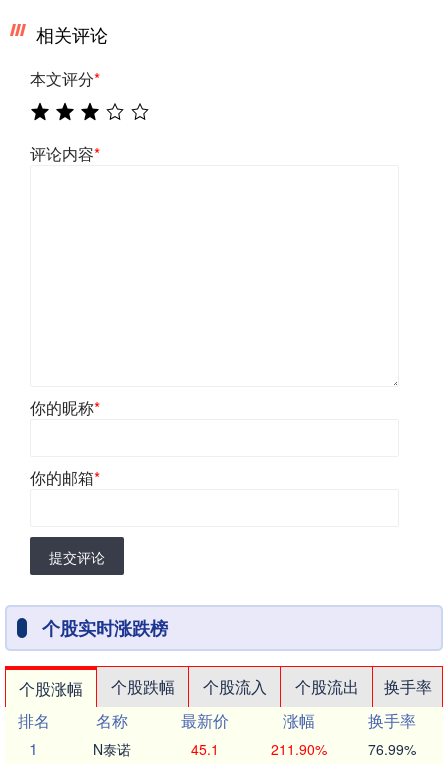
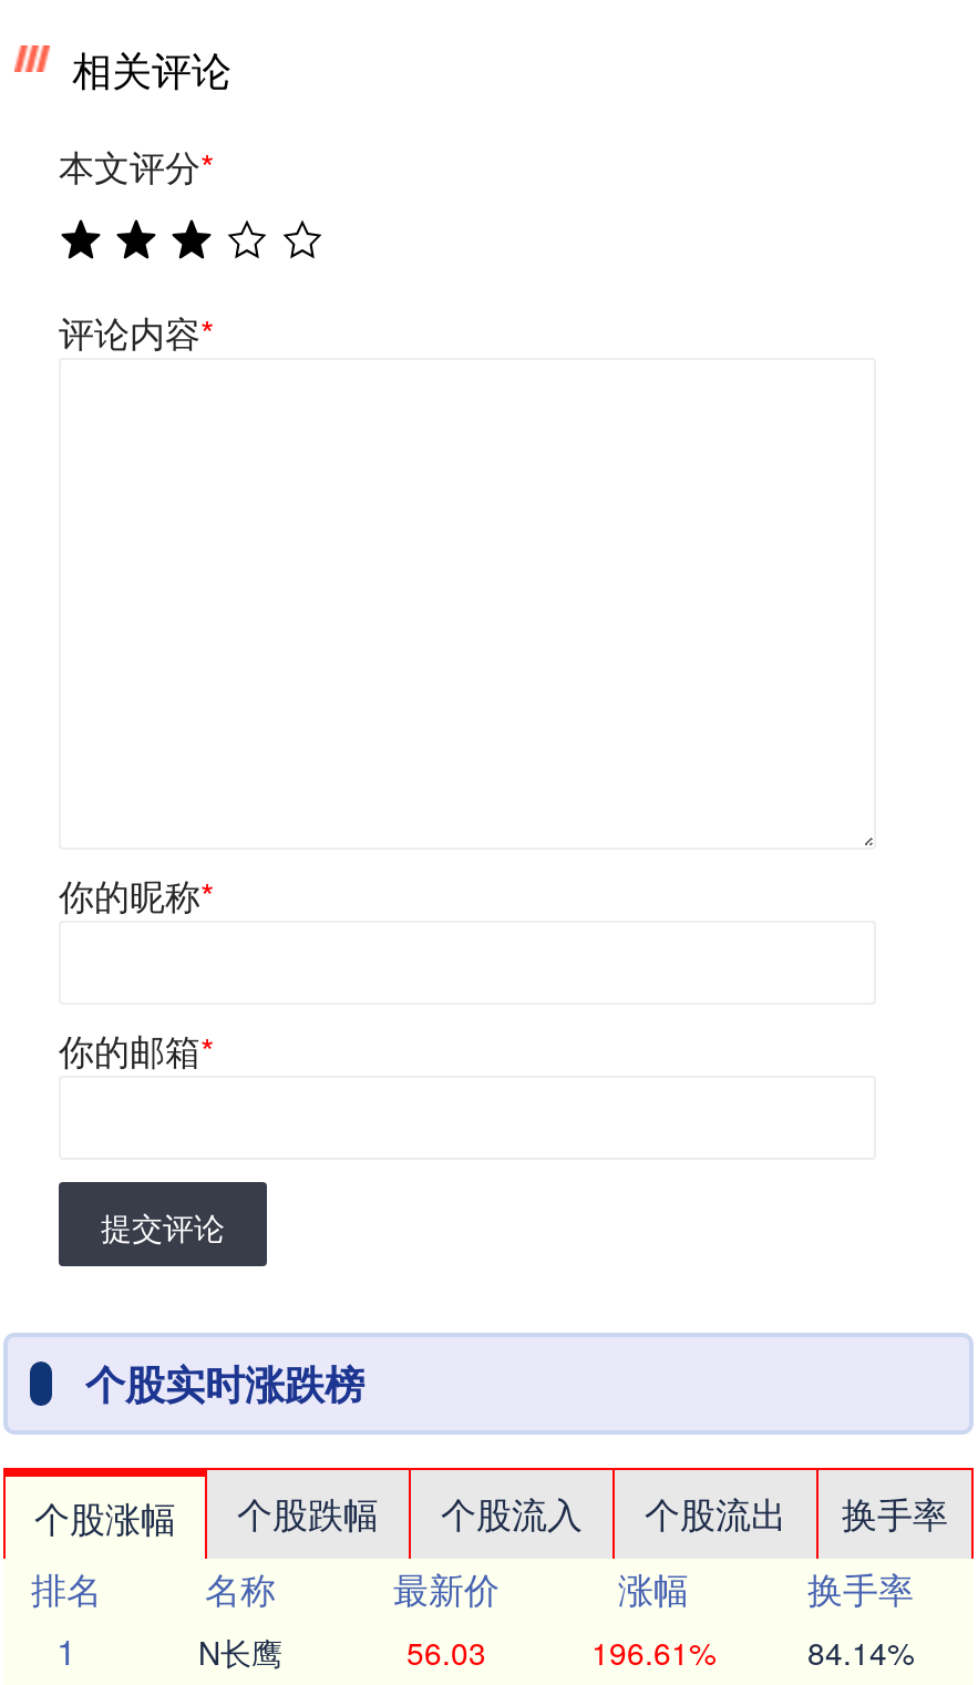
[93,739,131,759] N泰诺 -> [198,1630,282,1674] N长鹰
[191,739,219,759] 45.1 -> [406,1630,486,1674] 56.03
[270,739,326,759] 211.90% -> [591,1630,716,1674] 196.61%
[368,739,416,759] 76.99% -> [807,1630,914,1674] 84.14%

